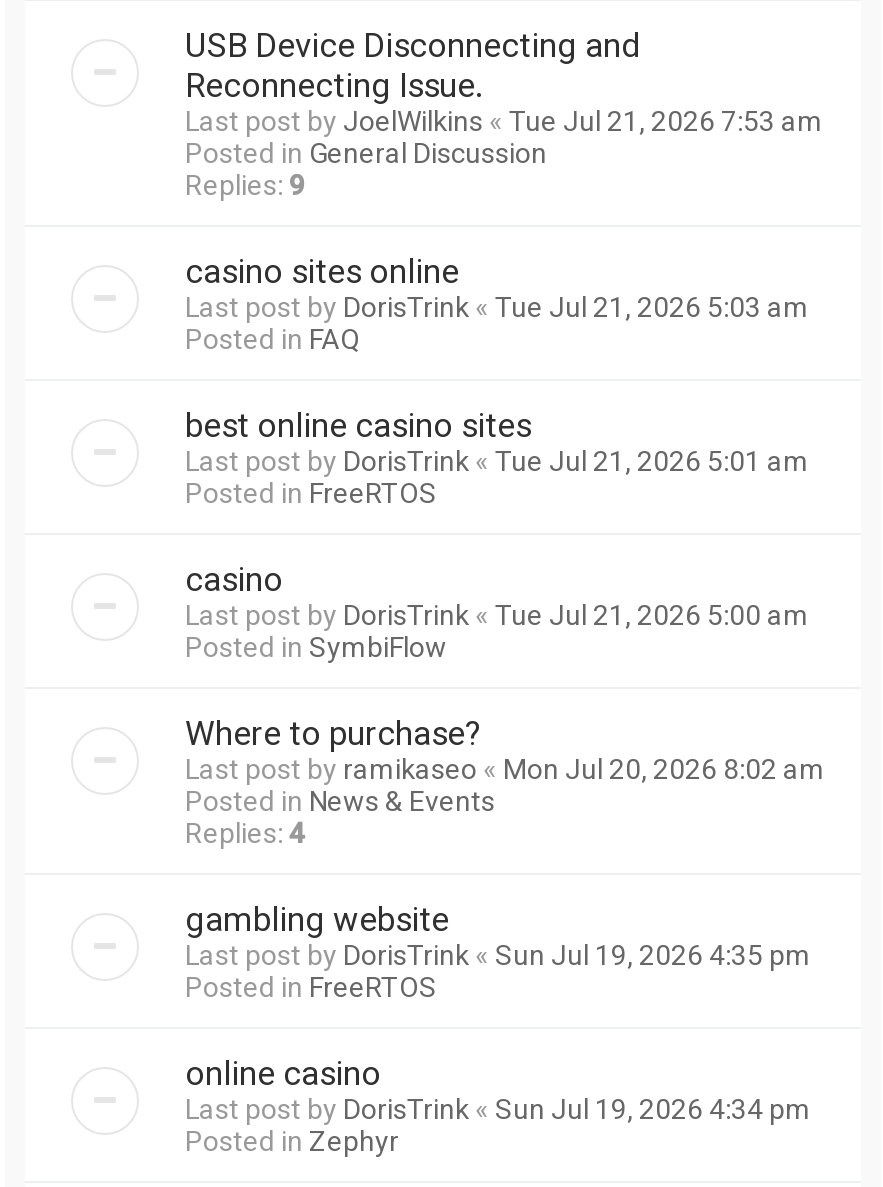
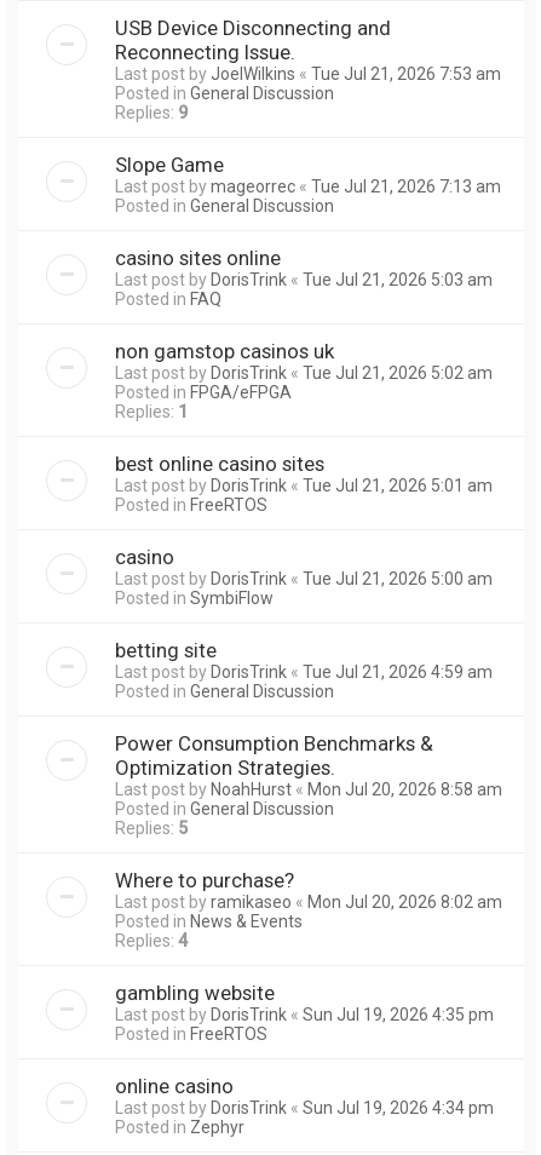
none -> [115,152,501,215] Slope Game | Last post by mageorrec «Tue Jul 21, 2026 7:13 am | Posted in General Discussion
none -> [115,339,493,421] non gamstop casinos uk | Last post by DorisTrink «Tue Jul 21, 2026 5:02 am | Posted in FPGA/eFPGA | Replies: 1
none -> [115,638,502,837] betting site | Last post by DorisTrink «Tue Jul 21, 2026 4:59 am | Posted in General Discussion | Power Consumption Benchmarks & | Optimization Strategies. | Last post by NoahHurst «Mon Jul 20, 2026 8:58 am | Posted in General Discussion | Replies: 5

